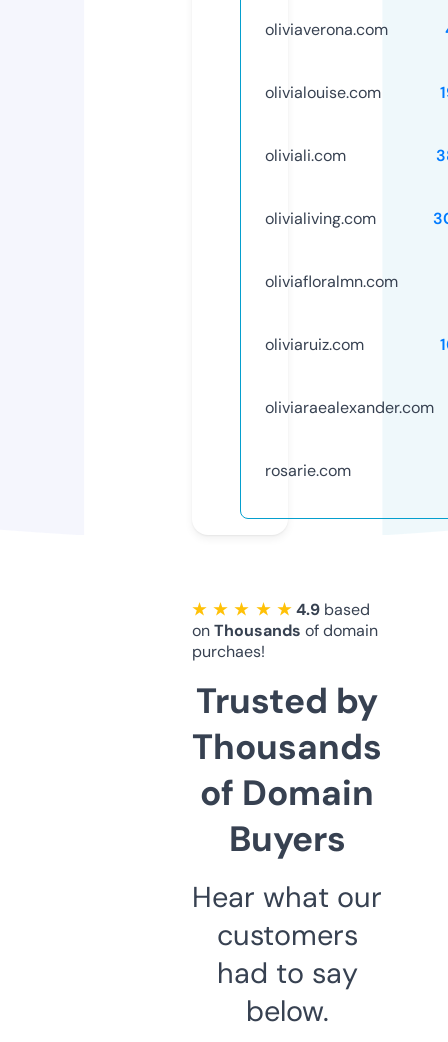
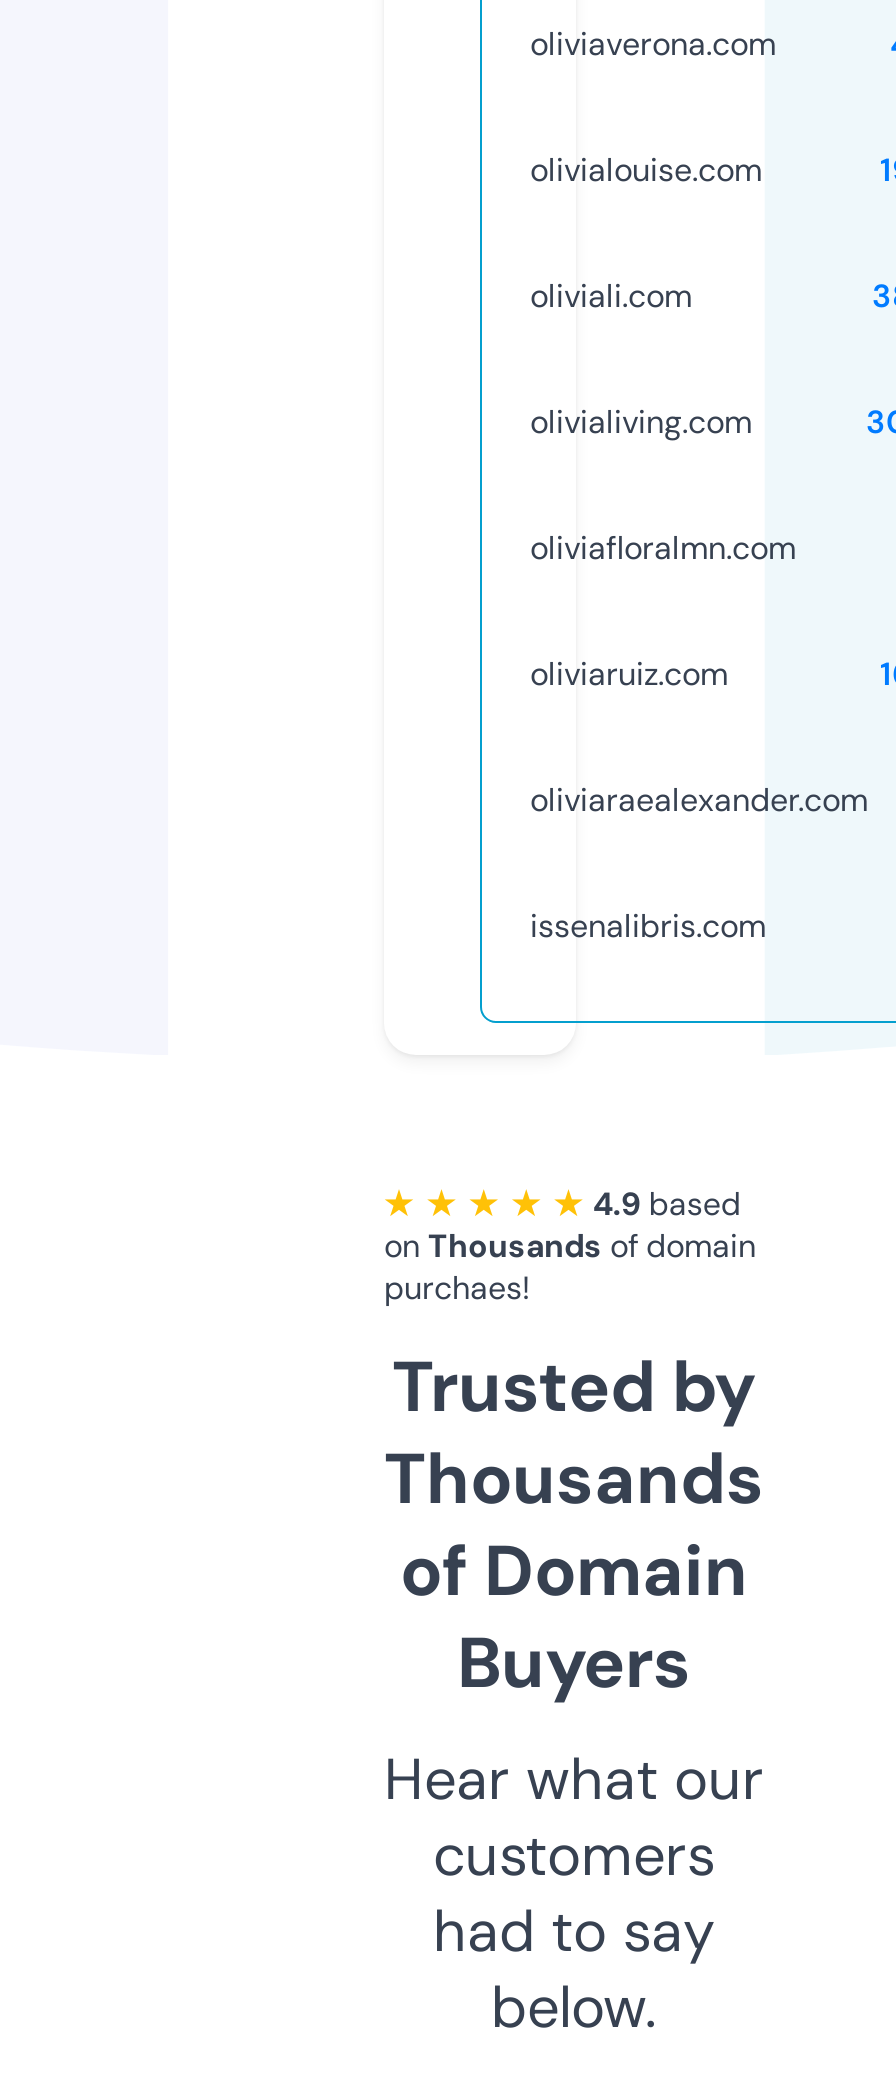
[265,460,351,481] rosarie.com -> [530,905,766,947] issenalibris.com

